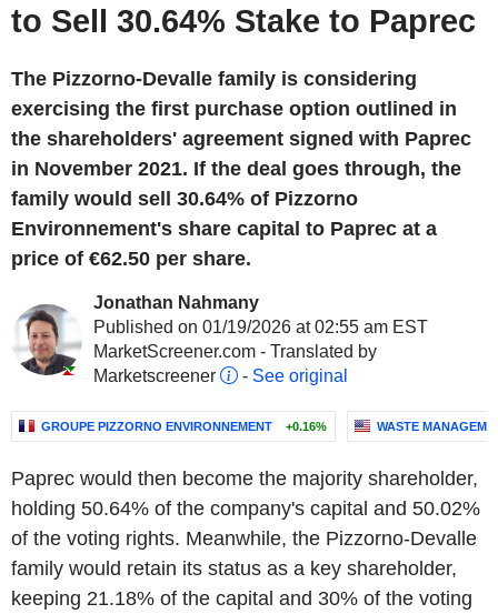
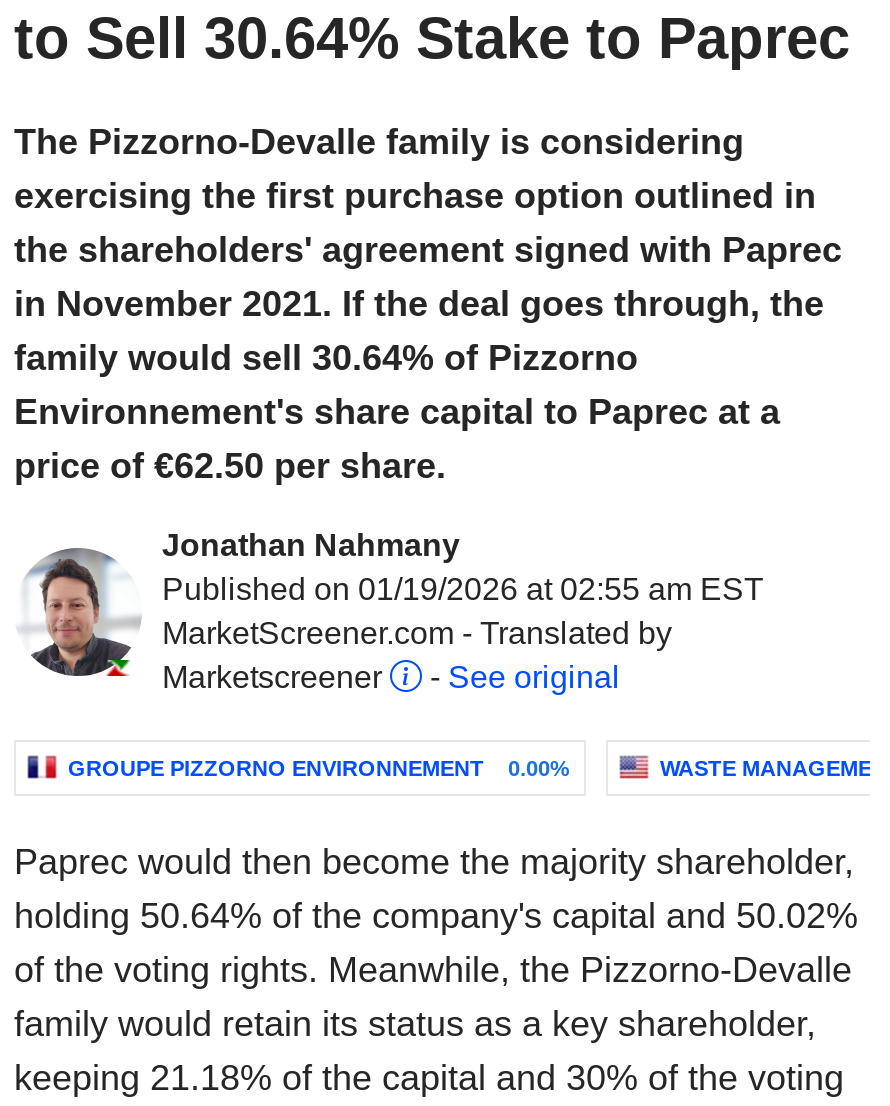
[41,420,327,433] GROUPE PIZZORNO ENVIRONNEMENT +0.16% -> [68,756,570,780] GROUPE PIZZORNO ENVIRONNEMENT 0.00%

